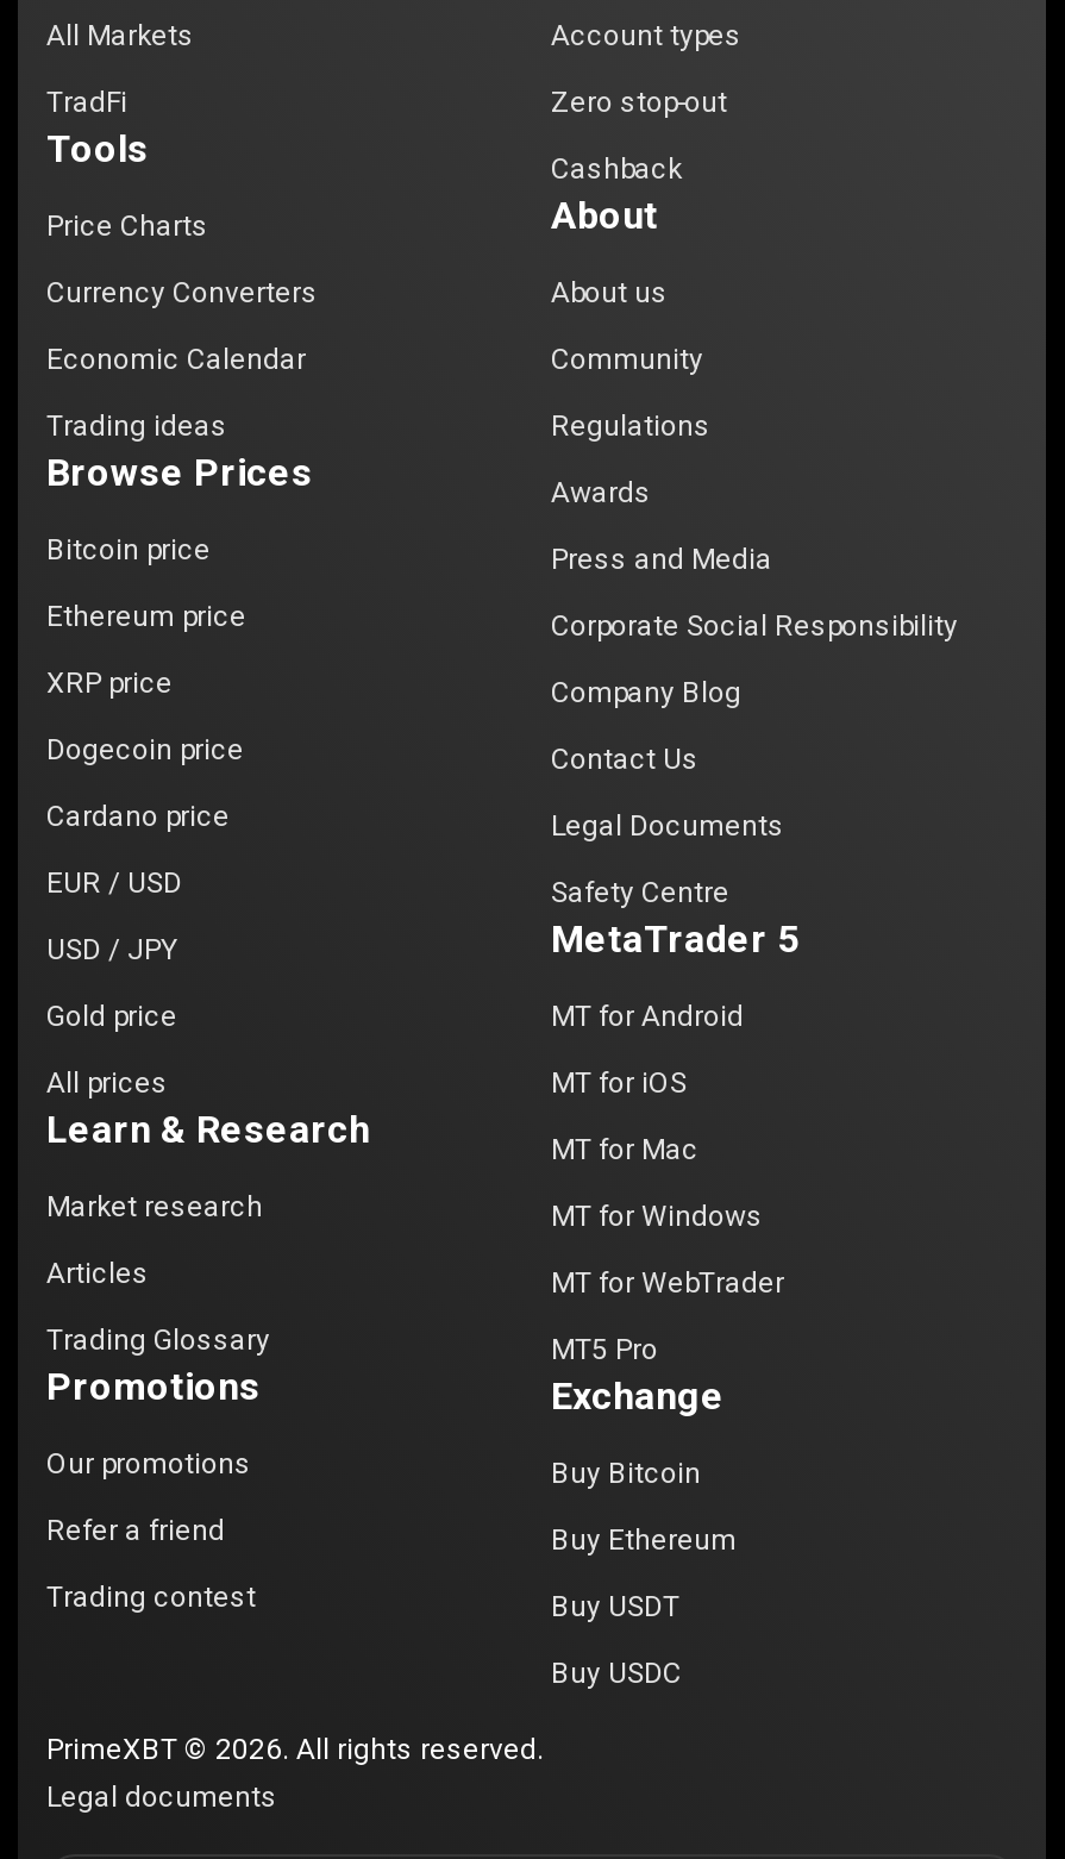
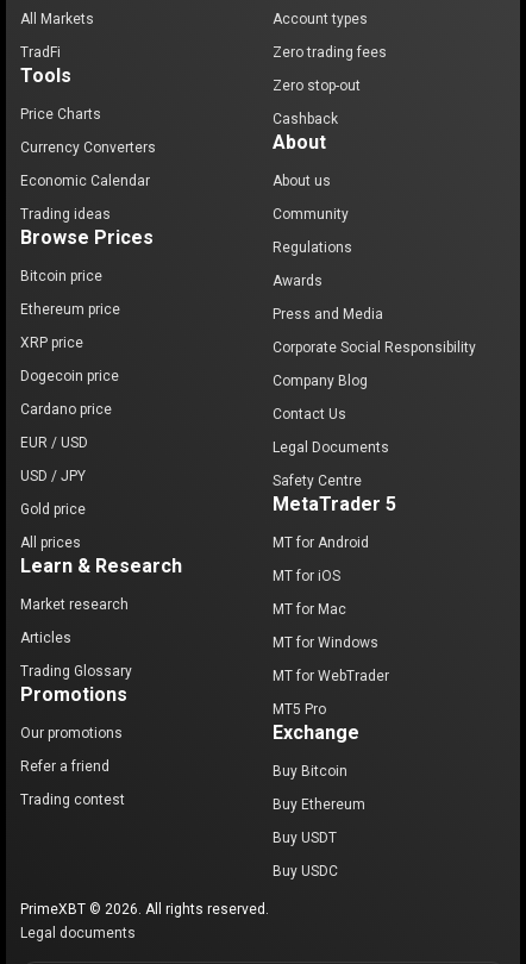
none -> [273,44,387,61] Zero trading fees

